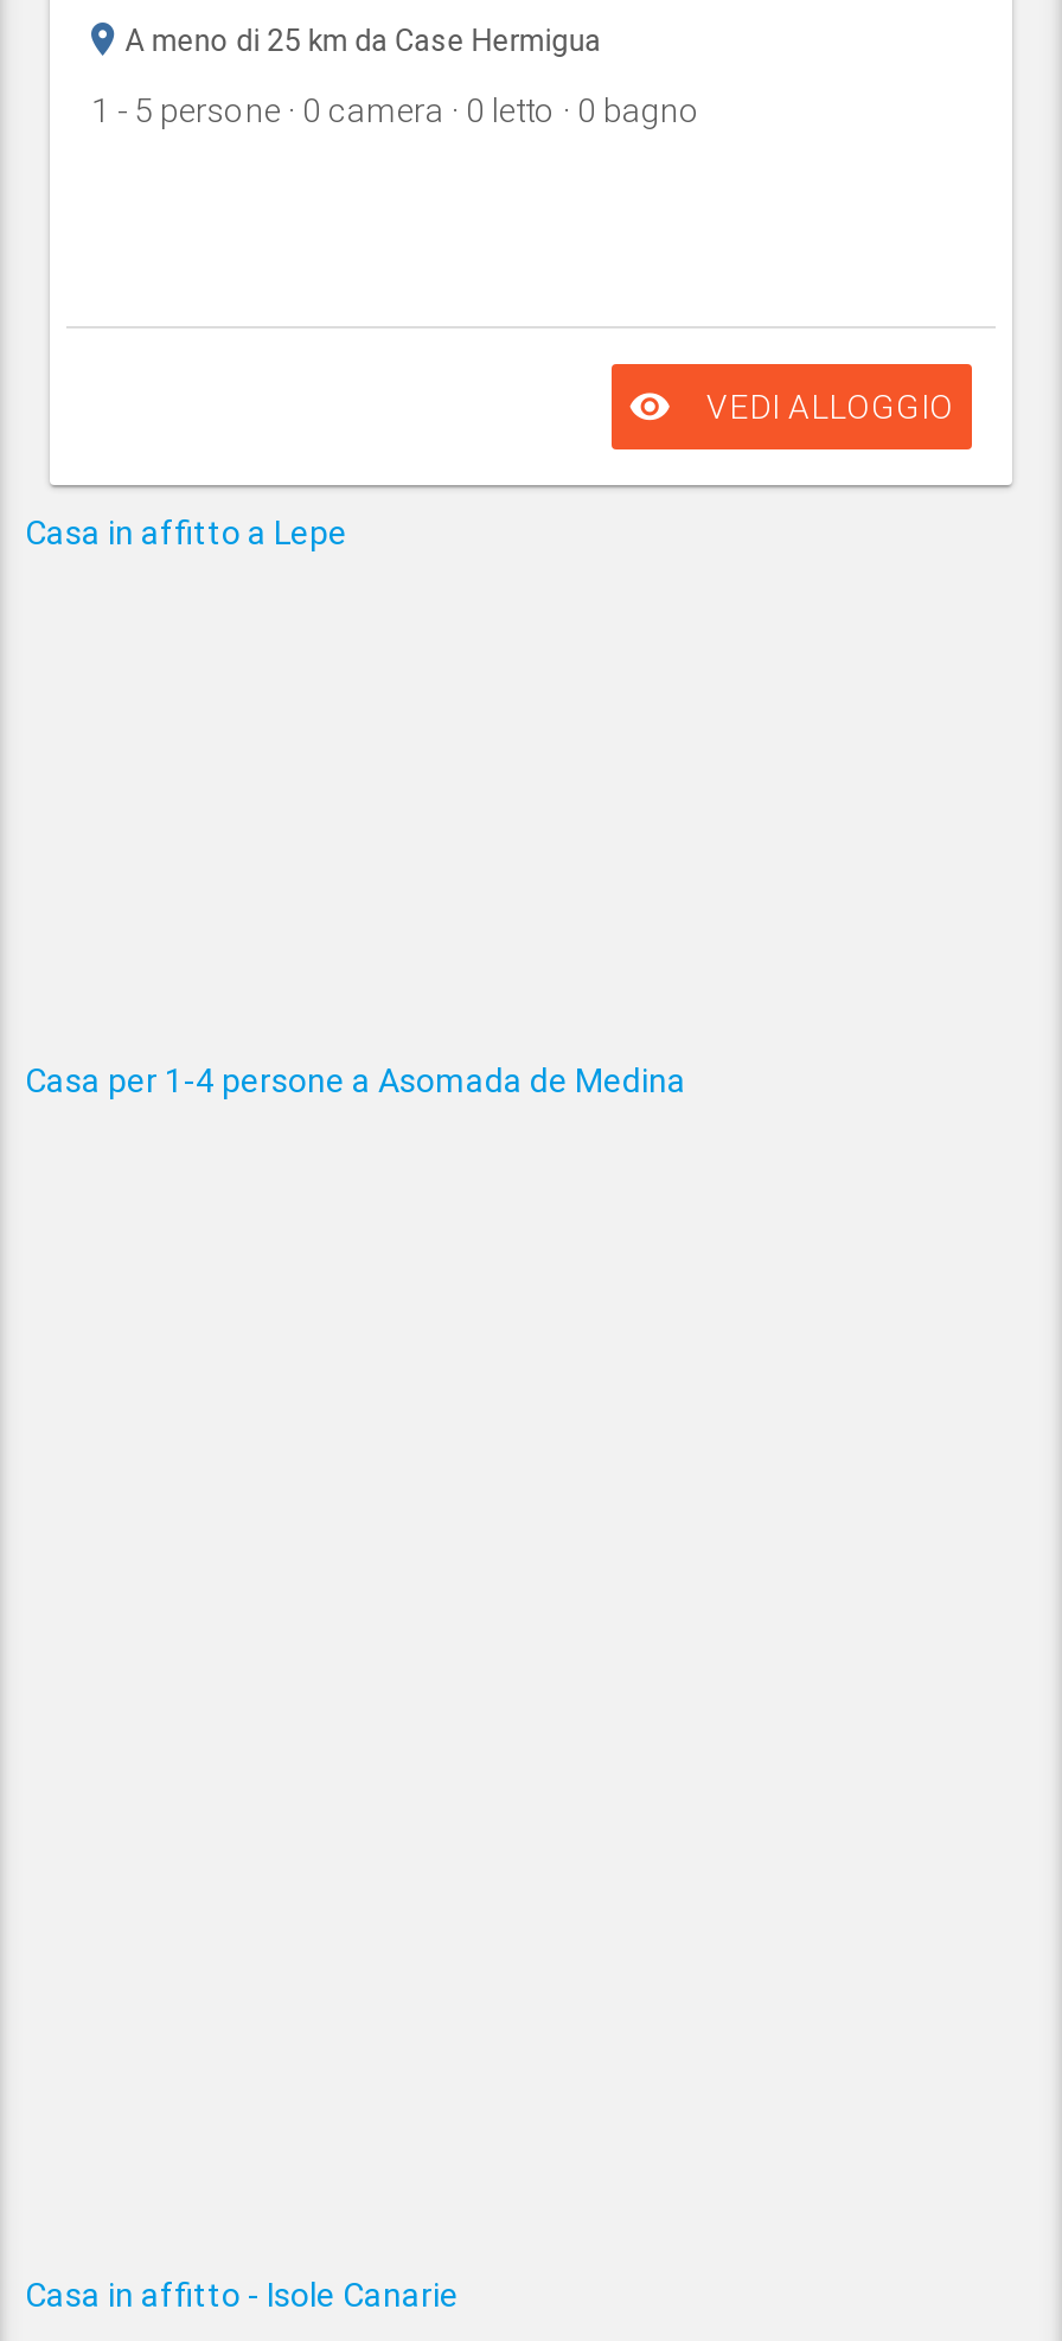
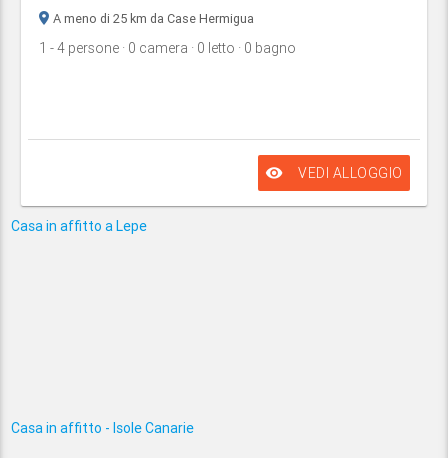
[91,89,700,132] 1 - 5 persone · 0 camera · 0 letto · 0 bagno -> [38,39,295,57] 1 - 4 persone · 0 camera · 0 letto · 0 bagno
[25,1059,686,1102] Casa per 1-4 persone a Asomada de Medina -> none

